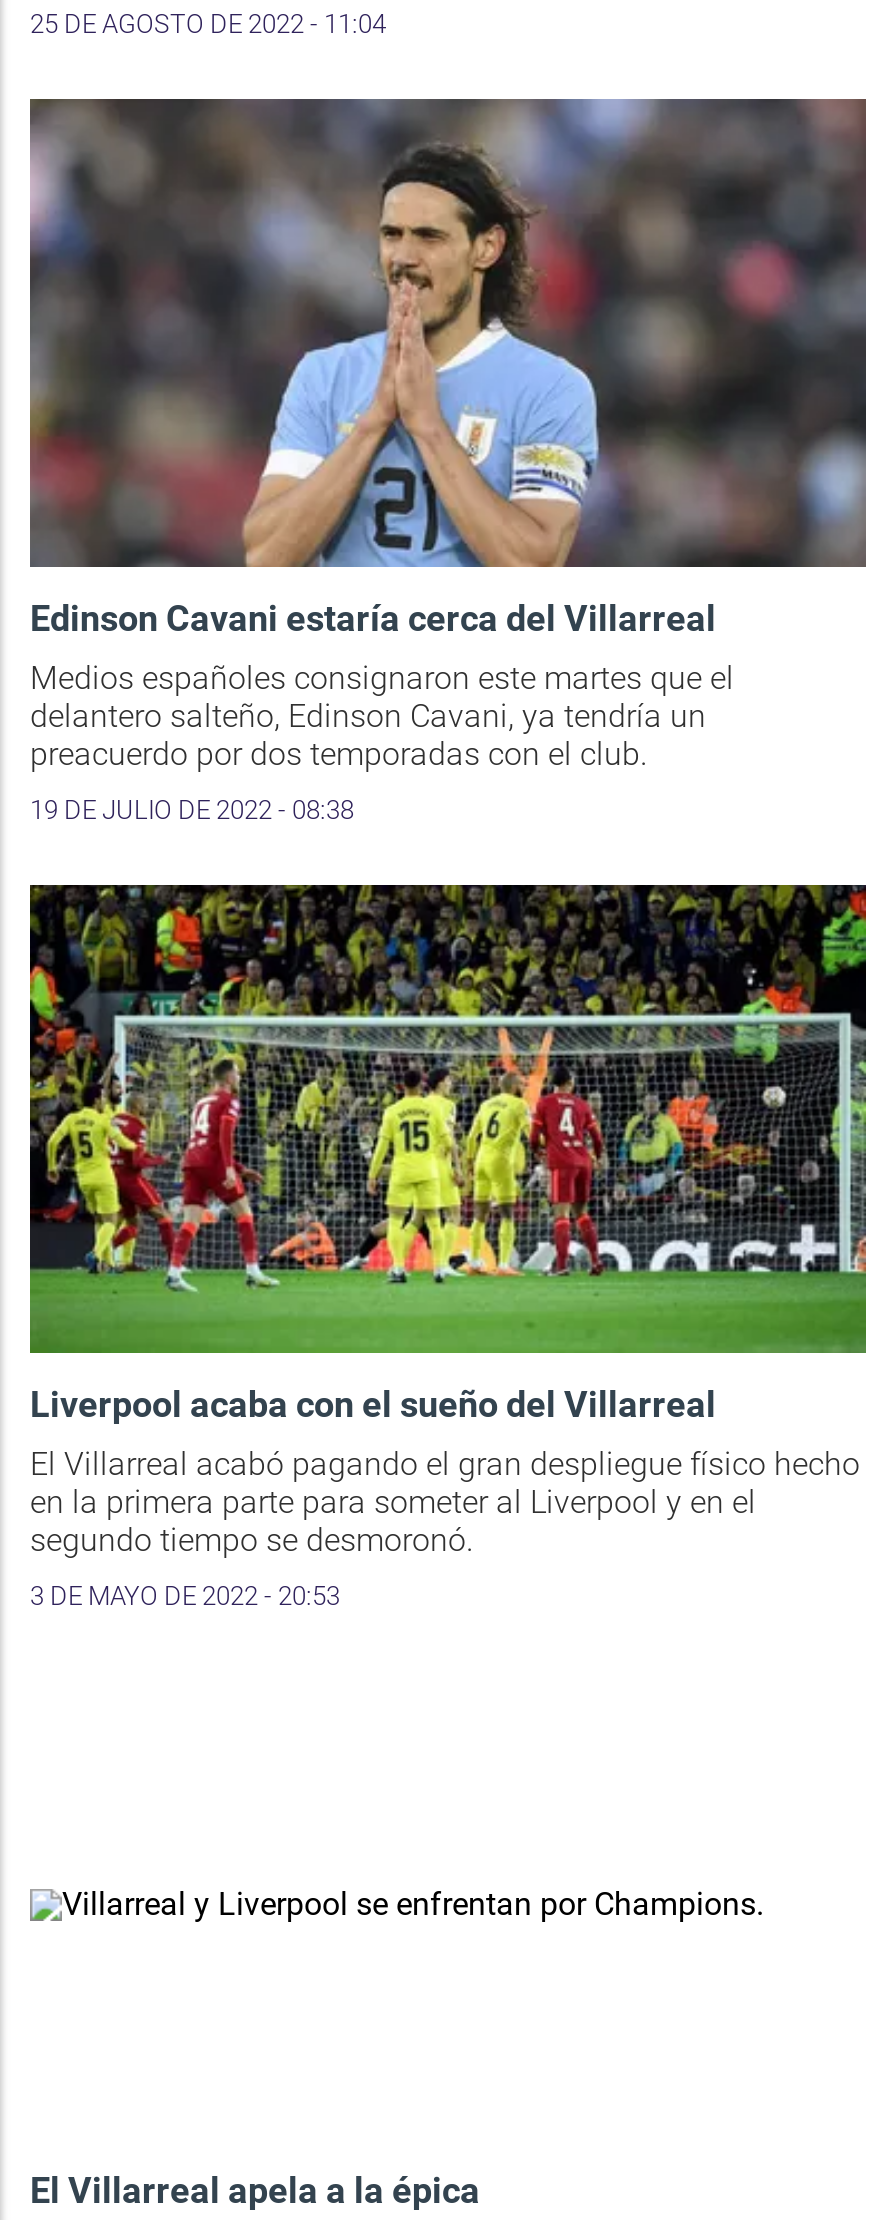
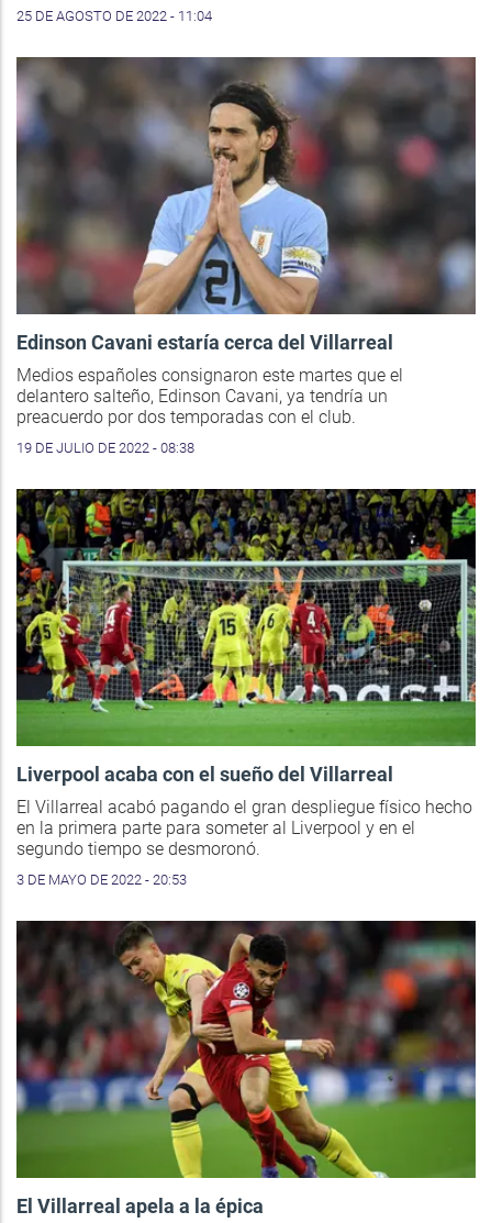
none -> [15,920,477,1179] [image]

